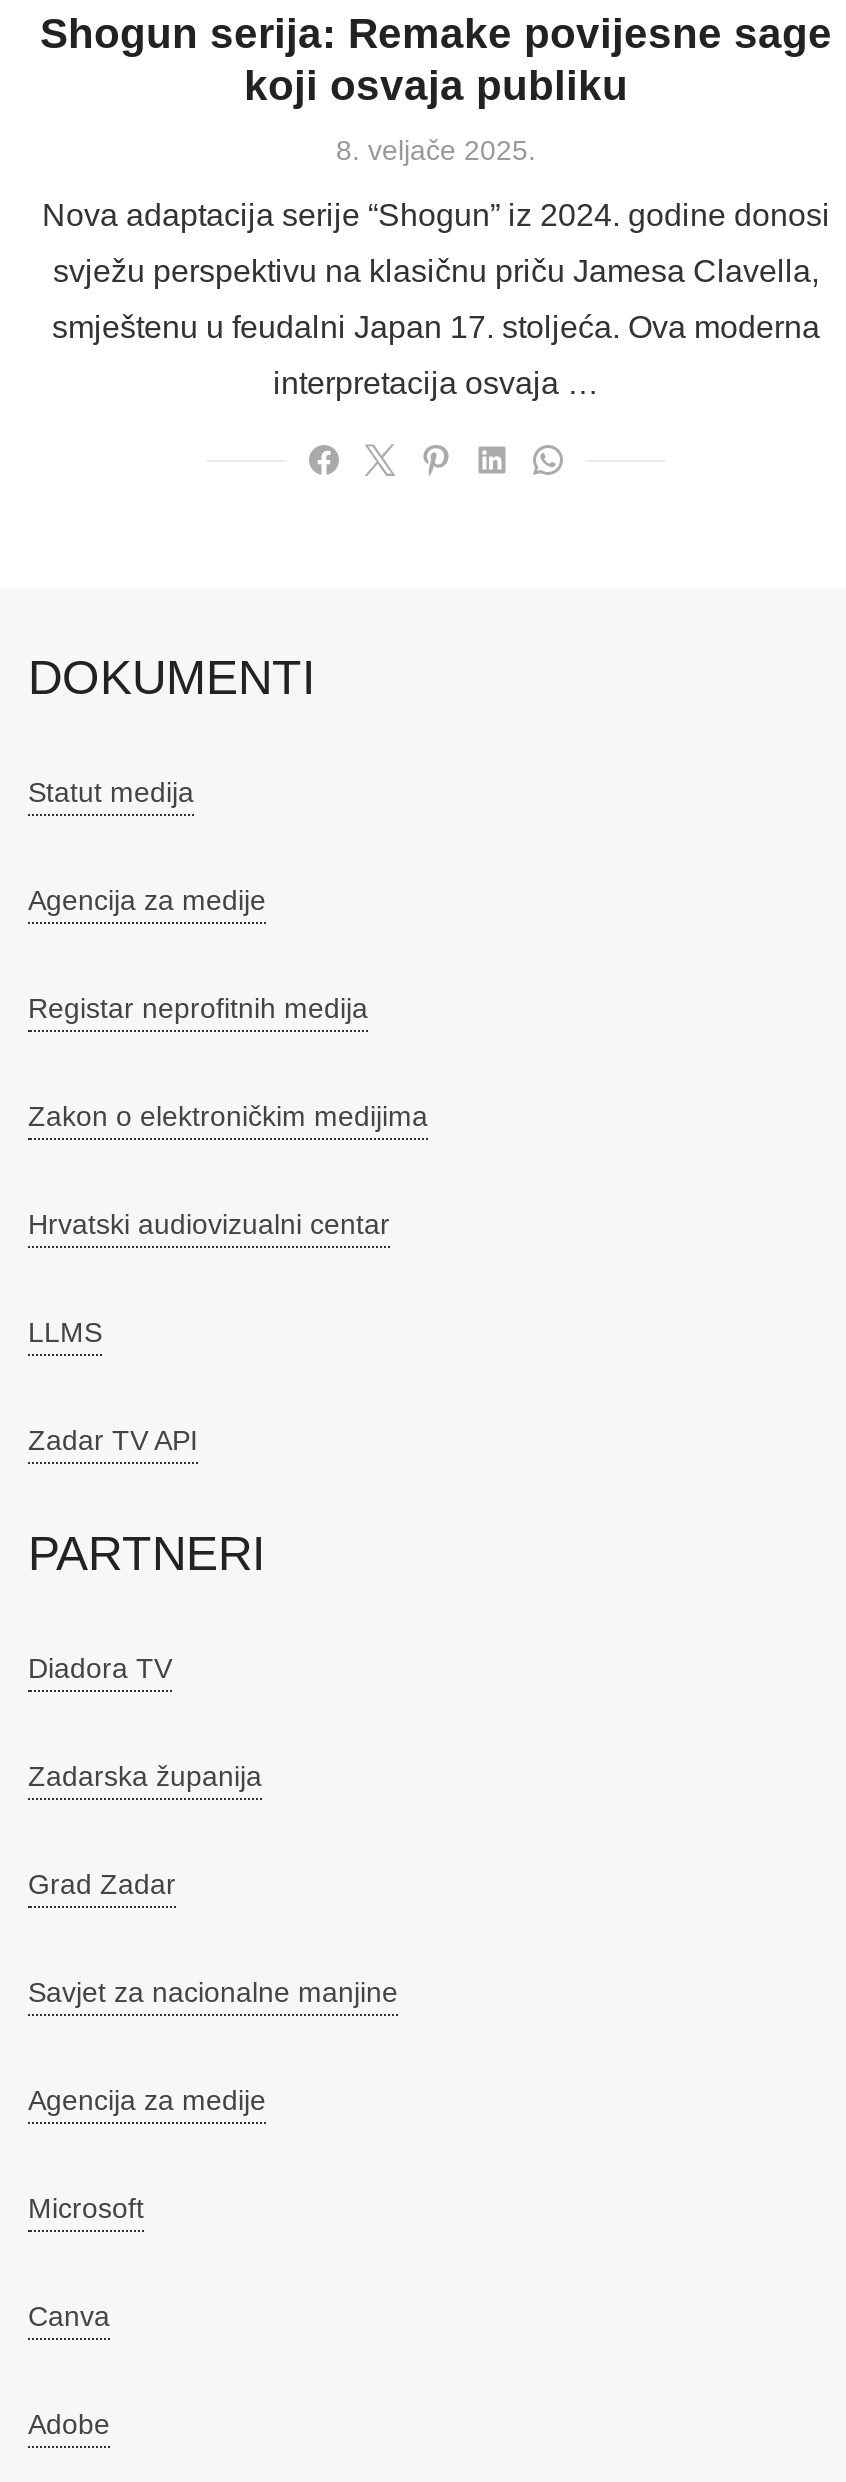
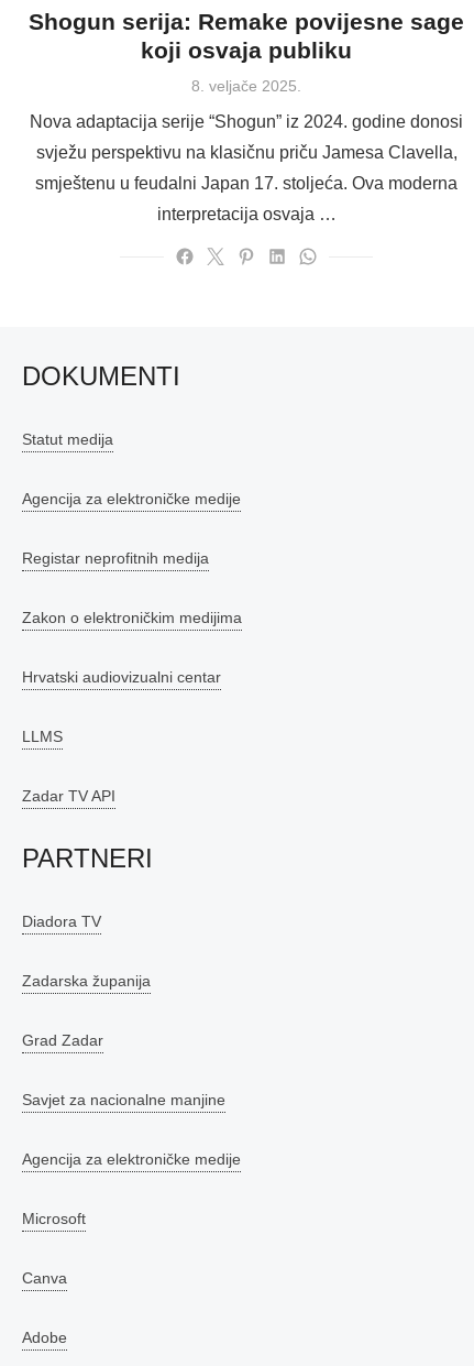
[28,883,266,915] Agencija za medije -> [22,489,241,507] Agencija za elektroničke medije
[28,2083,266,2115] Agencija za medije -> [22,1150,241,1167] Agencija za elektroničke medije

